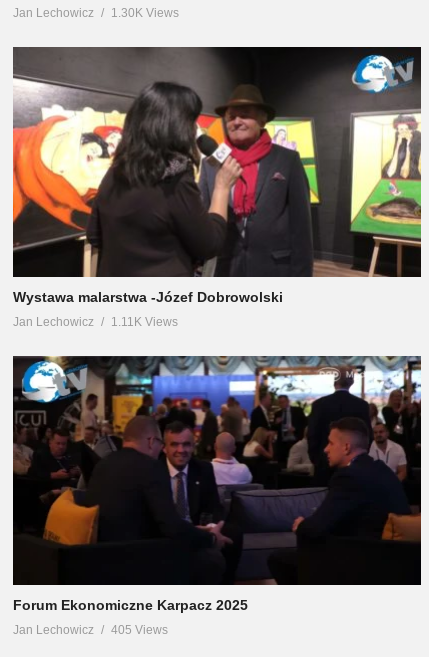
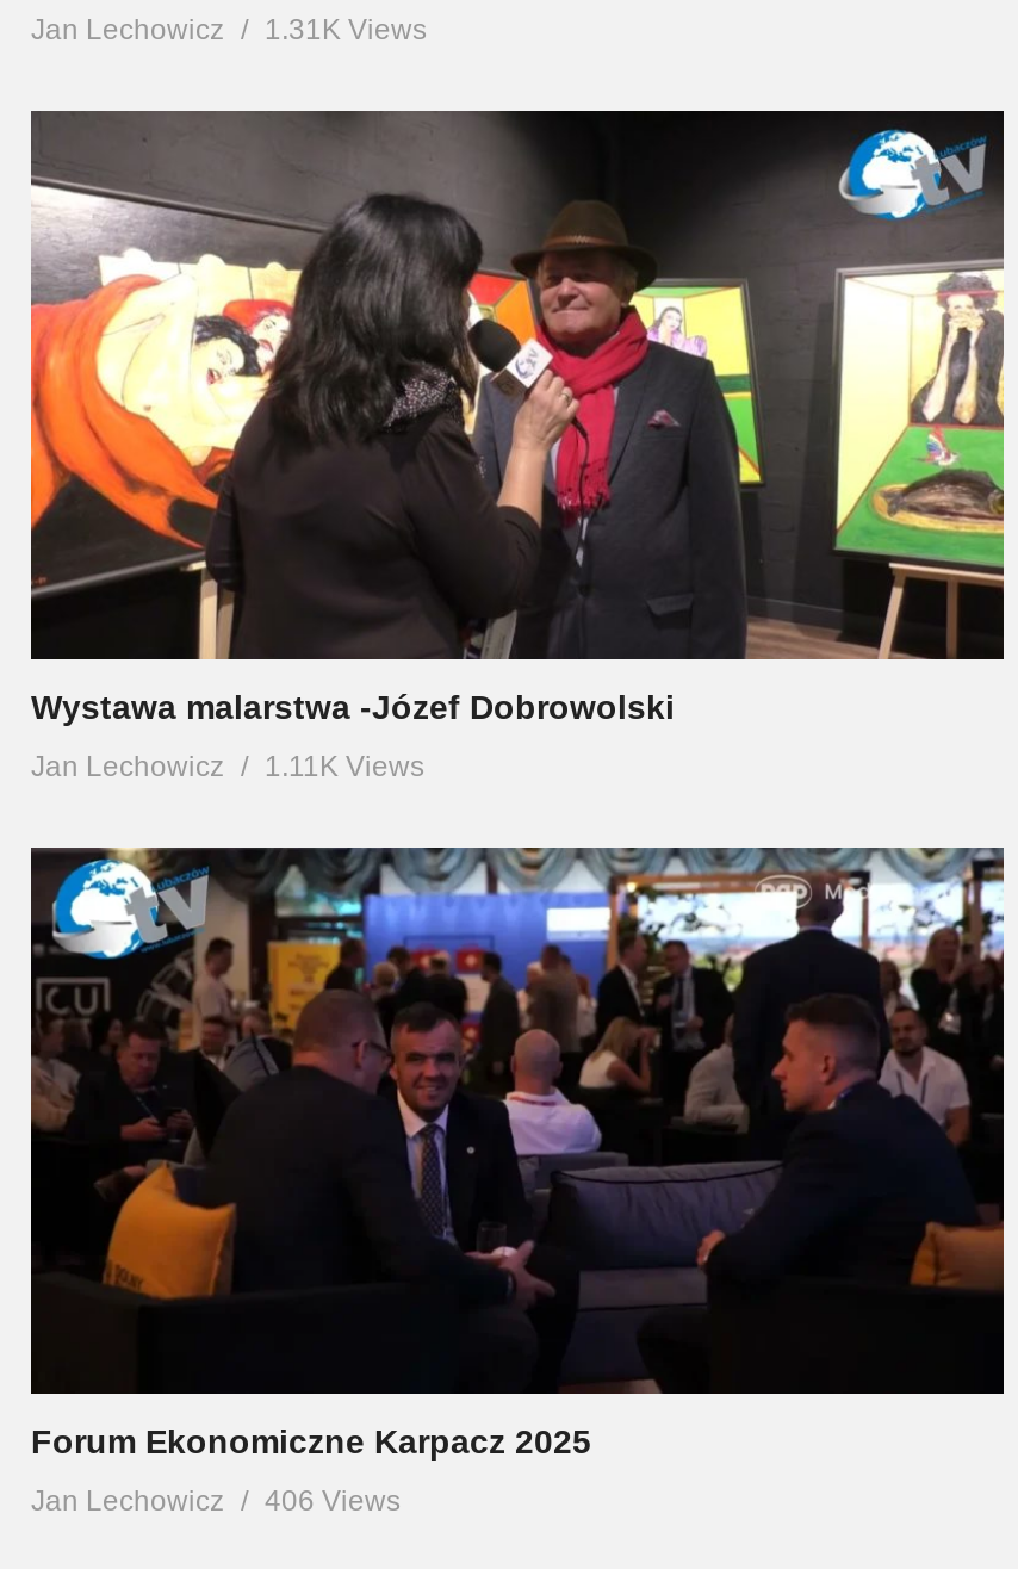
[13,6,179,20] Jan Lechowicz 1.30K Views -> [31,13,427,47] Jan Lechowicz 1.31K Views
[13,623,168,637] Jan Lechowicz 405 Views -> [31,1485,401,1518] Jan Lechowicz 406 Views

